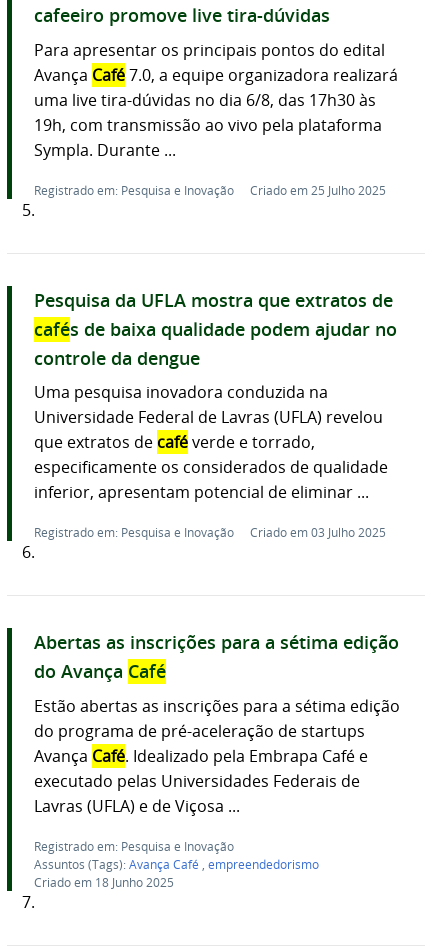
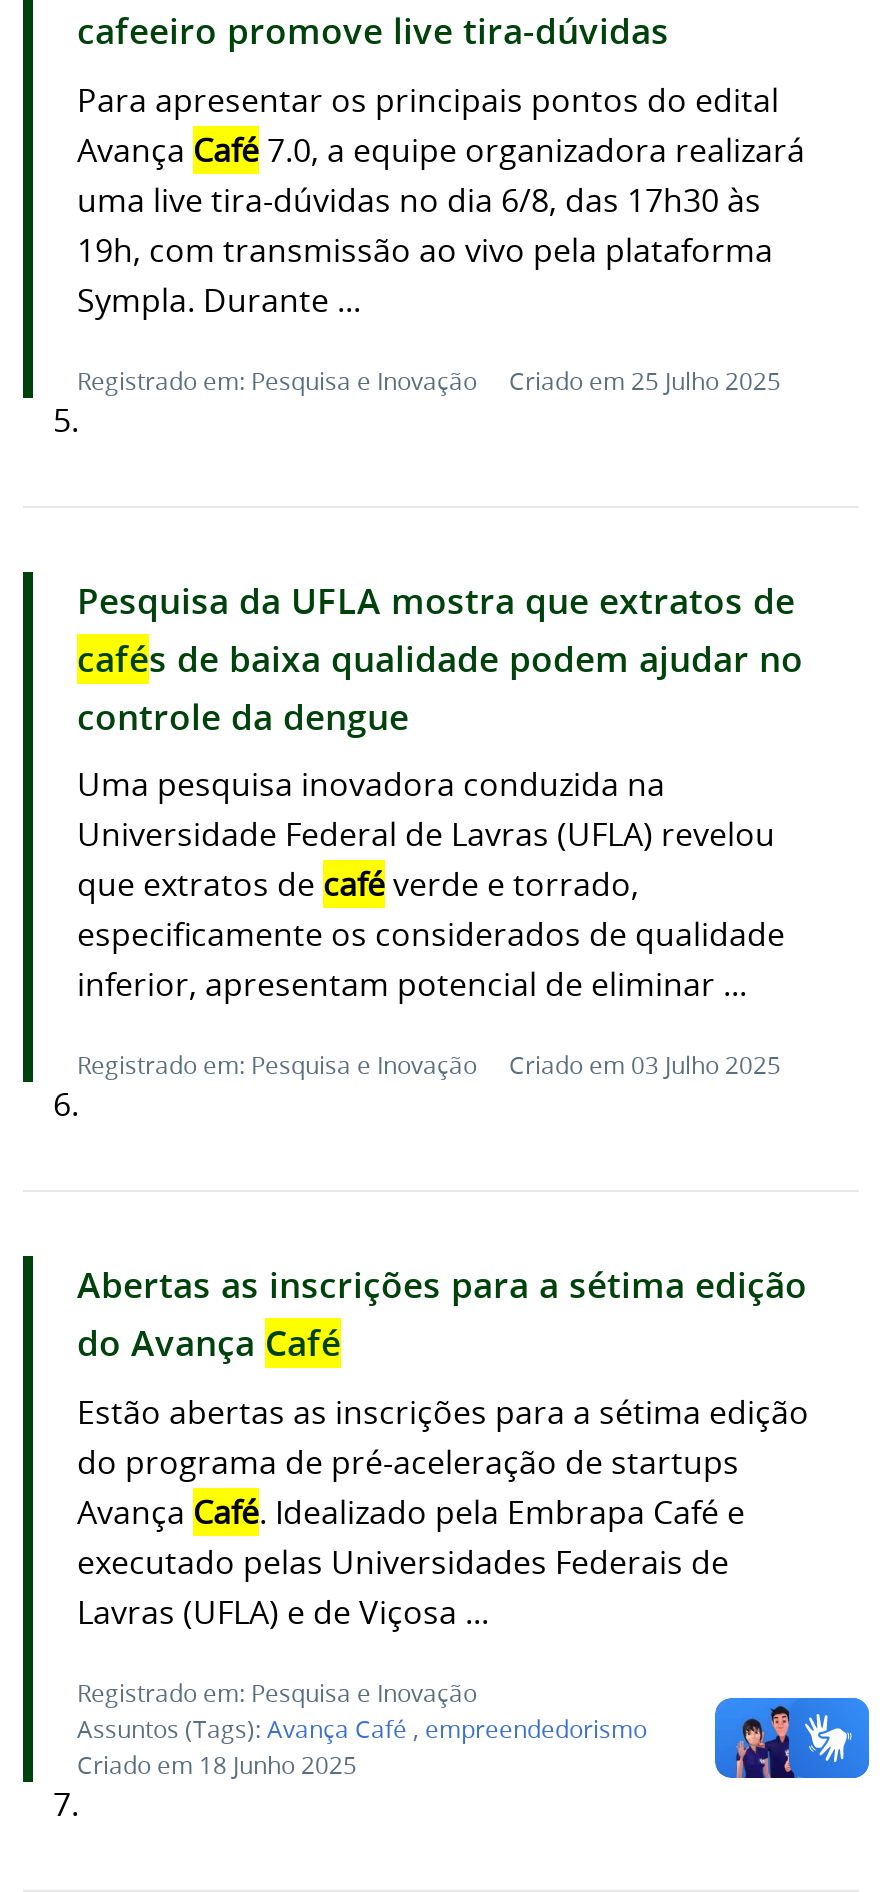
none -> [713,1696,871,1780] [image]

